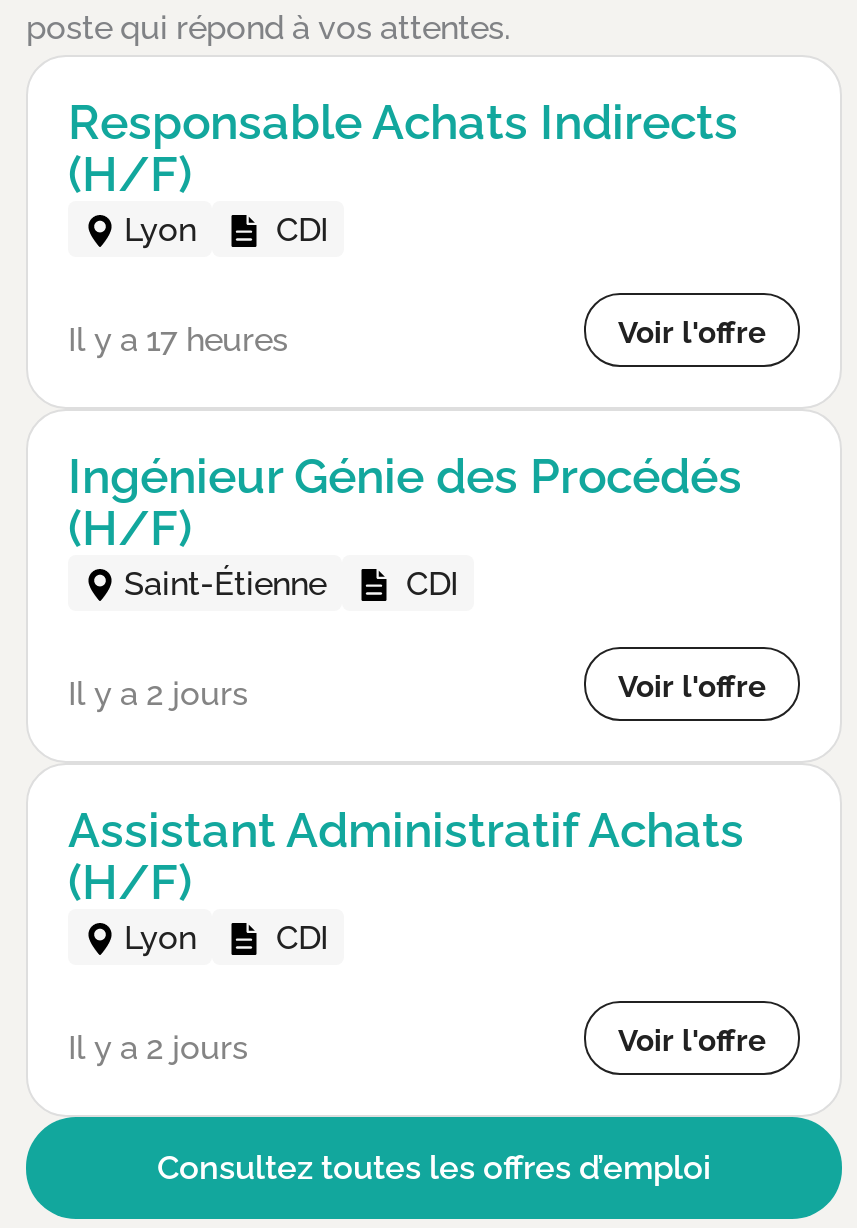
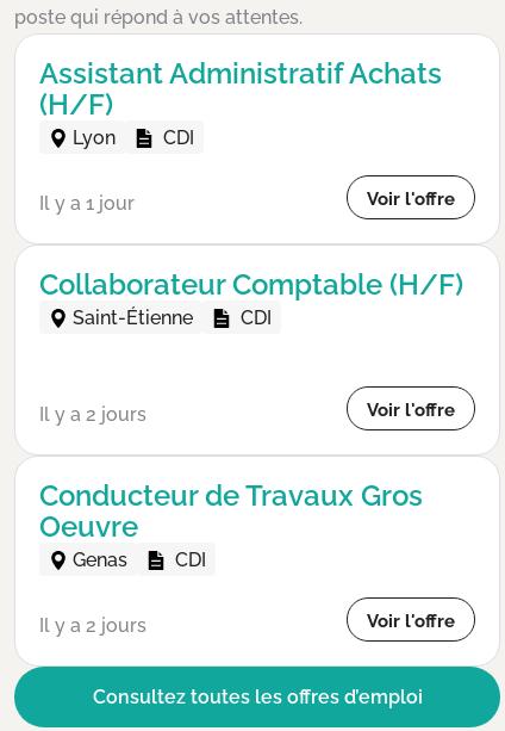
[68,93,738,151] Responsable Achats Indirects -> none
[68,321,288,359] Il y a 17 heures -> [39,192,135,215] Il y a 1 jour
[68,447,742,557] Ingénieur Génie des Procédés | (H/F) -> [39,267,463,302] Collaborateur Comptable (H/F)
moved [124,565,458,603] -> [73,306,272,329]: Saint-Étienne | CDI
moved [68,801,744,859] -> [39,56,442,91]: Assistant Administratif Achats
[68,853,196,957] (H/F) | Lyon -> [39,478,423,571] Conducteur de Travaux Gros | Oeuvre | Genas

